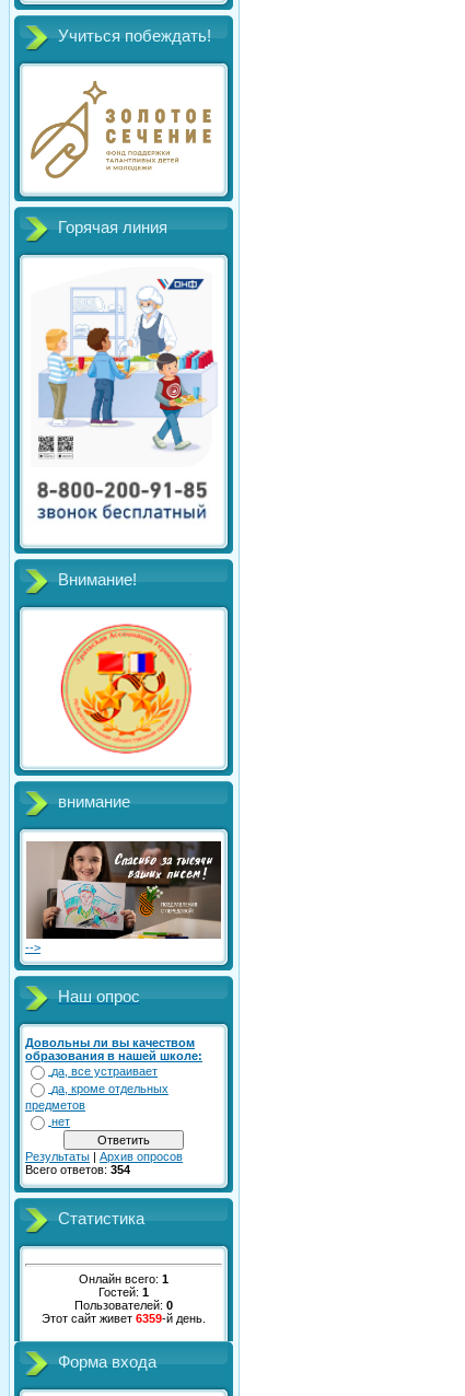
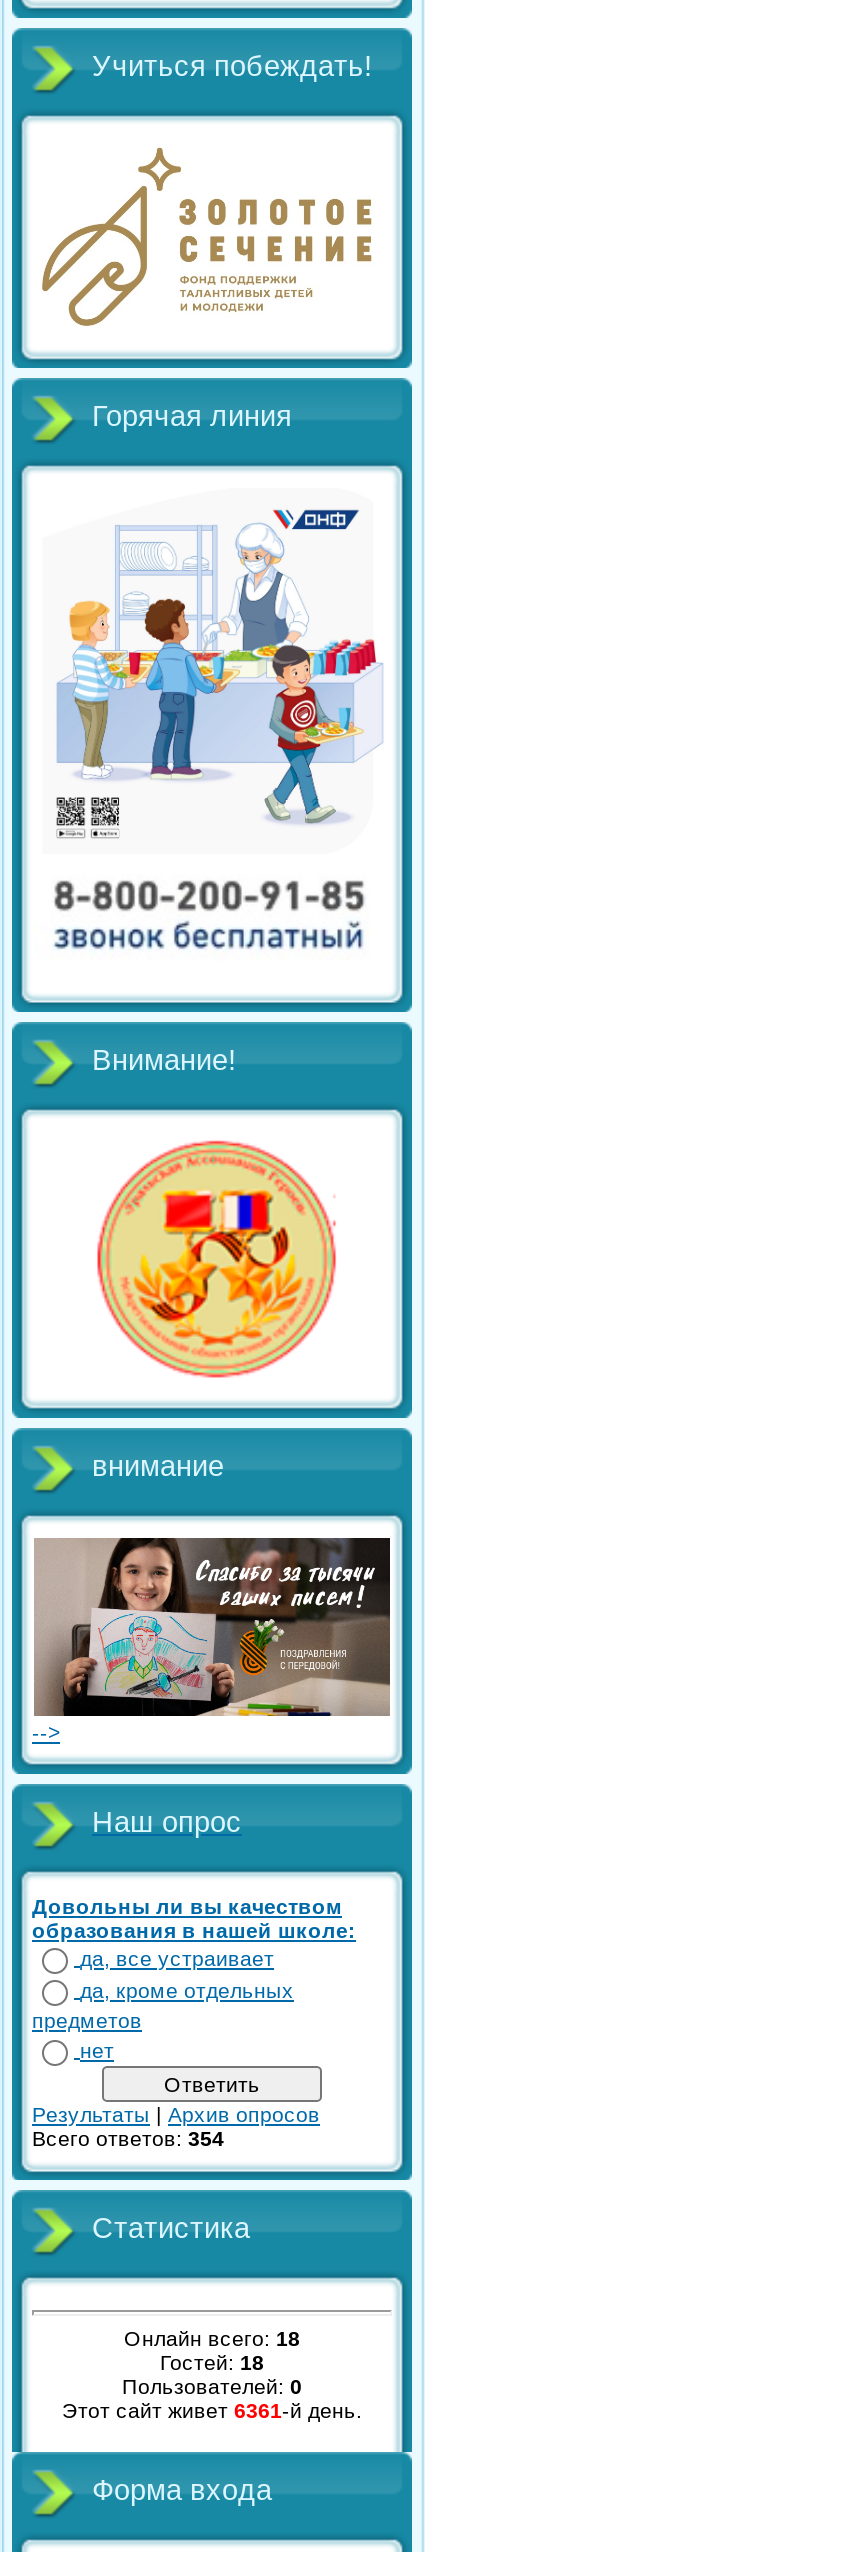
[79,1273,168,1286] Онлайн всего: 1 -> [124,2326,300,2350] Онлайн всего: 18
[98,1286,149,1299] Гостей: 1 -> [160,2350,264,2374] Гостей: 18
[42,1312,206,1325] Этот сайт живет 6359-й день. -> [62,2398,362,2422] Этот сайт живет 6361-й день.

